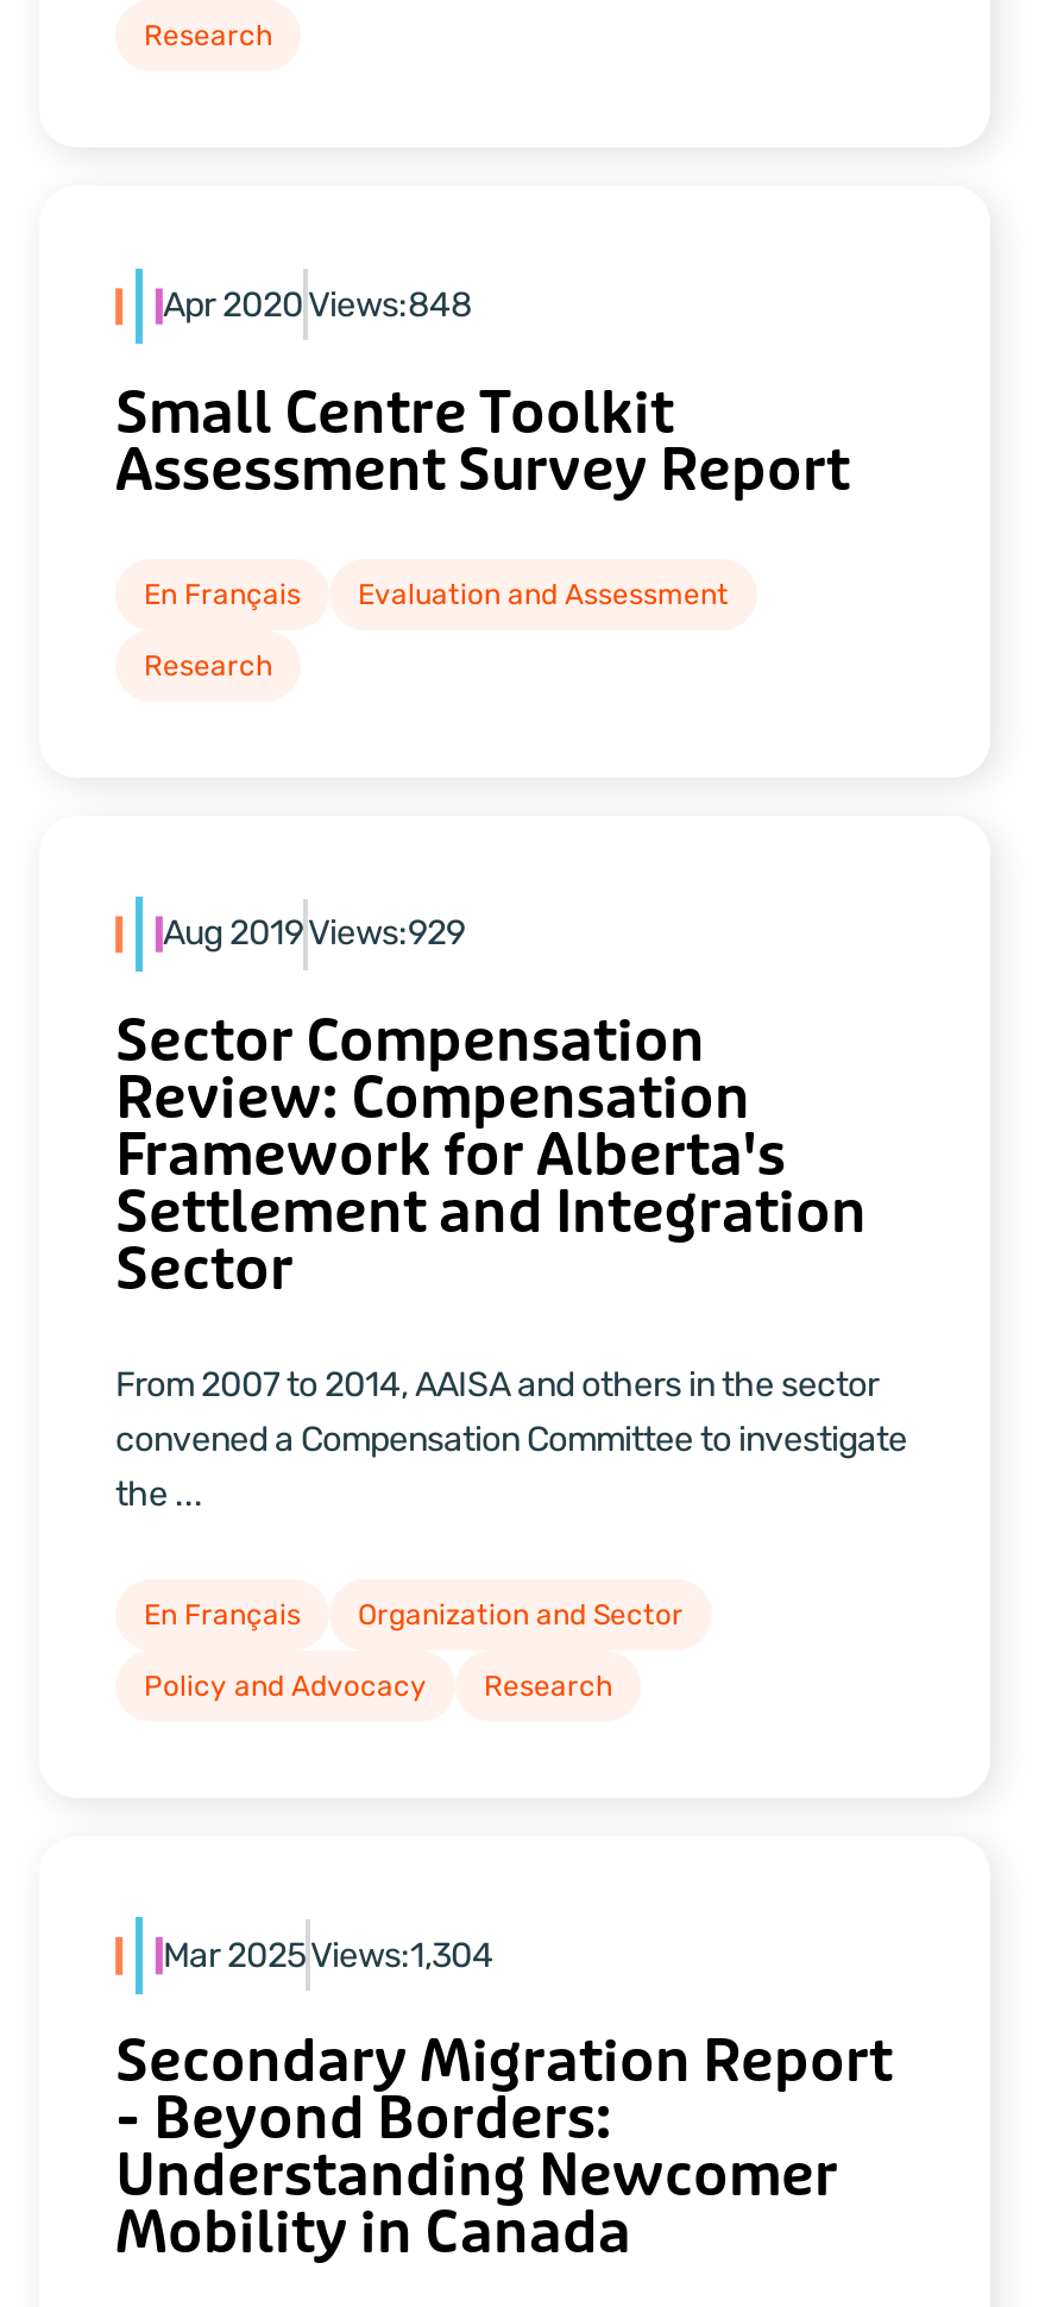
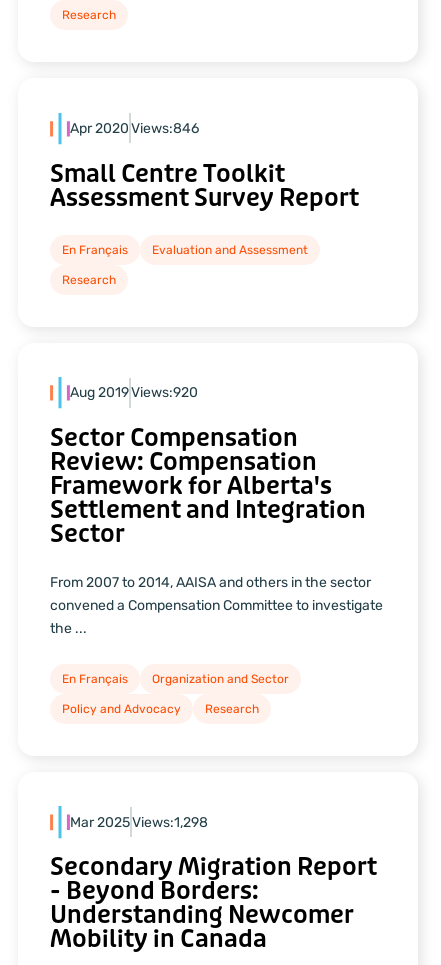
[163,285,472,326] Apr 2020 Views:848 -> [70,120,199,137] Apr 2020 Views:846
[163,914,465,955] Aug 2019 Views:929 -> [70,384,198,401] Aug 2019 Views:920
[163,1936,493,1976] Mar 2025 Views:1,304 -> [70,814,208,831] Mar 2025 Views:1,298

